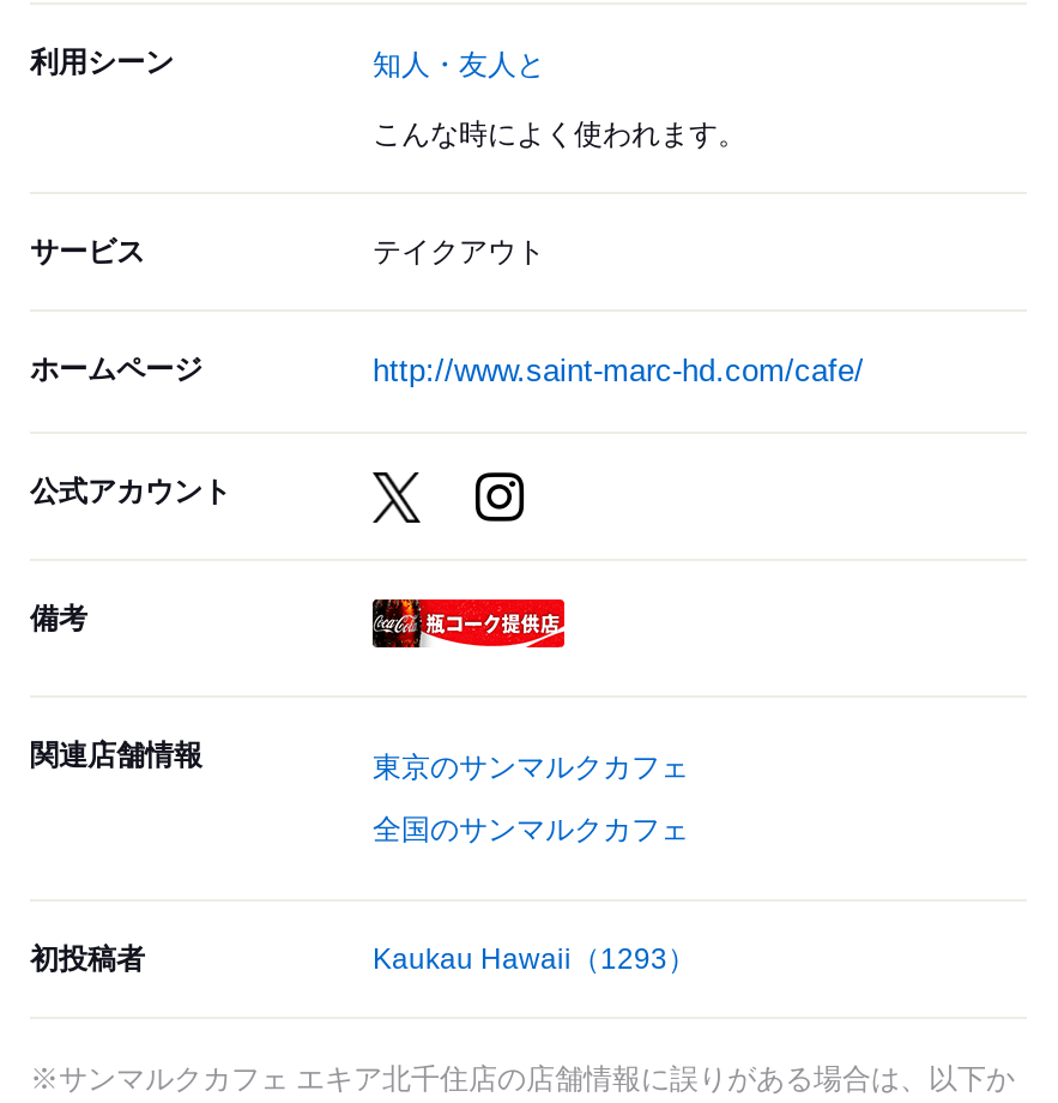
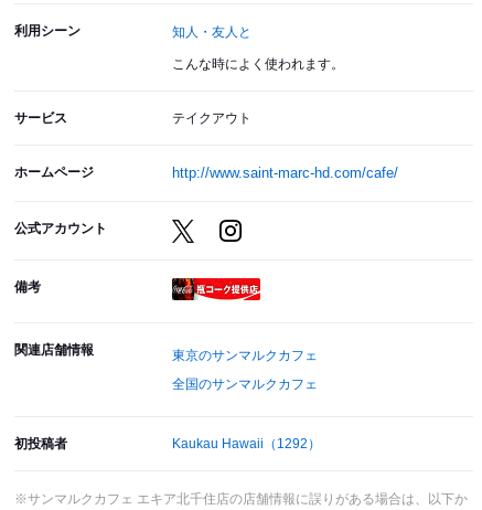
[373,943,696,977] Kaukau Hawaii（1293） -> [172,436,321,452] Kaukau Hawaii（1292）

